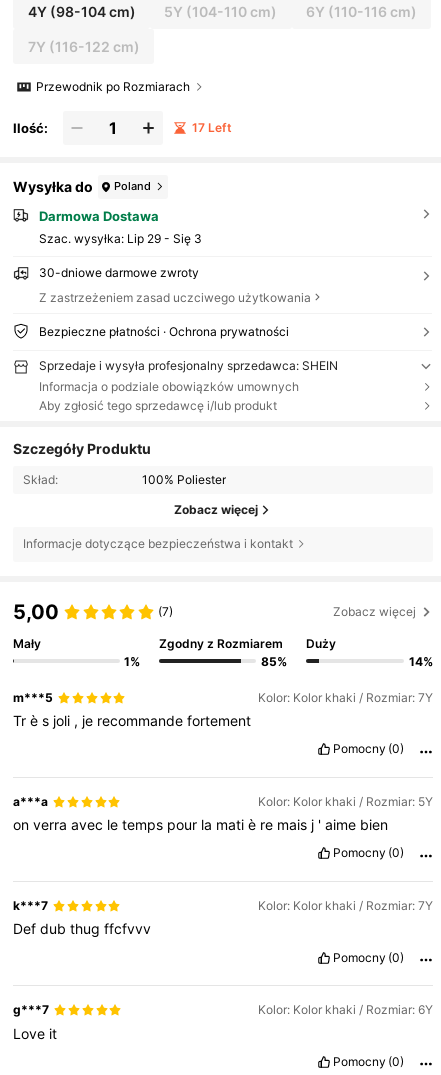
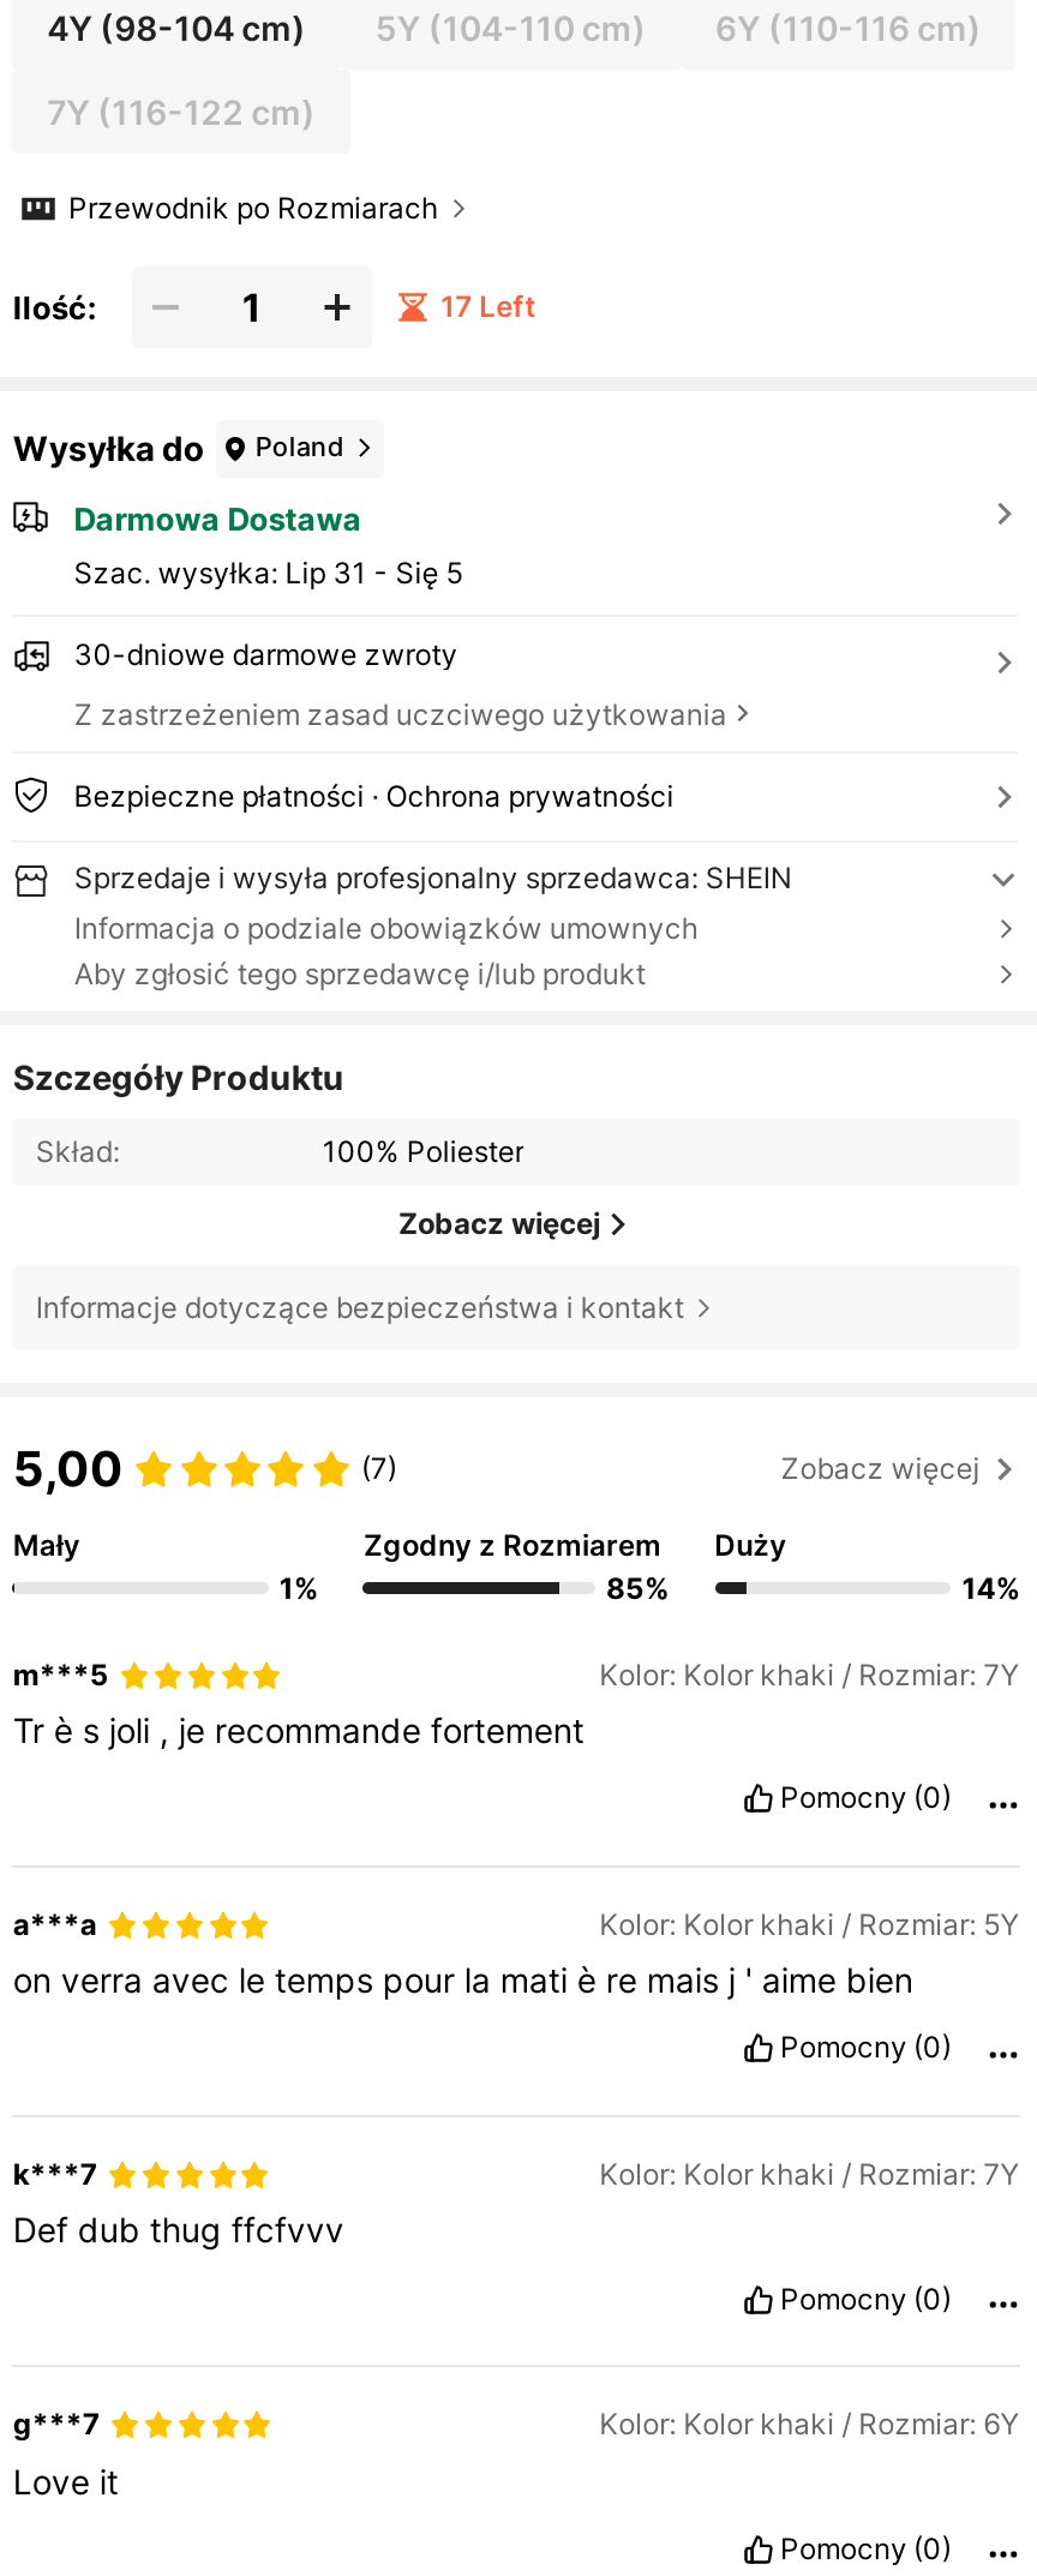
[39,230,202,245] Szac. wysyłka: Lip 29 - Się 3 -> [74,553,463,589] Szac. wysyłka: Lip 31 - Się 5

